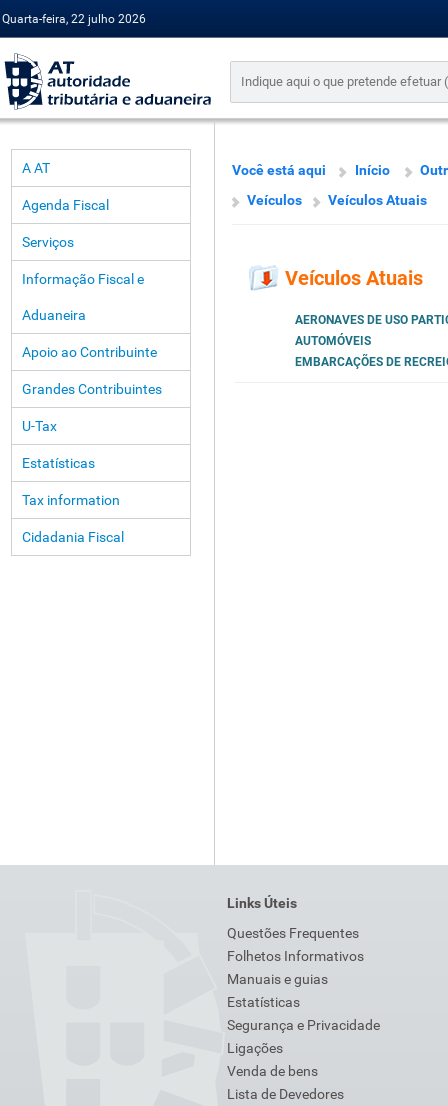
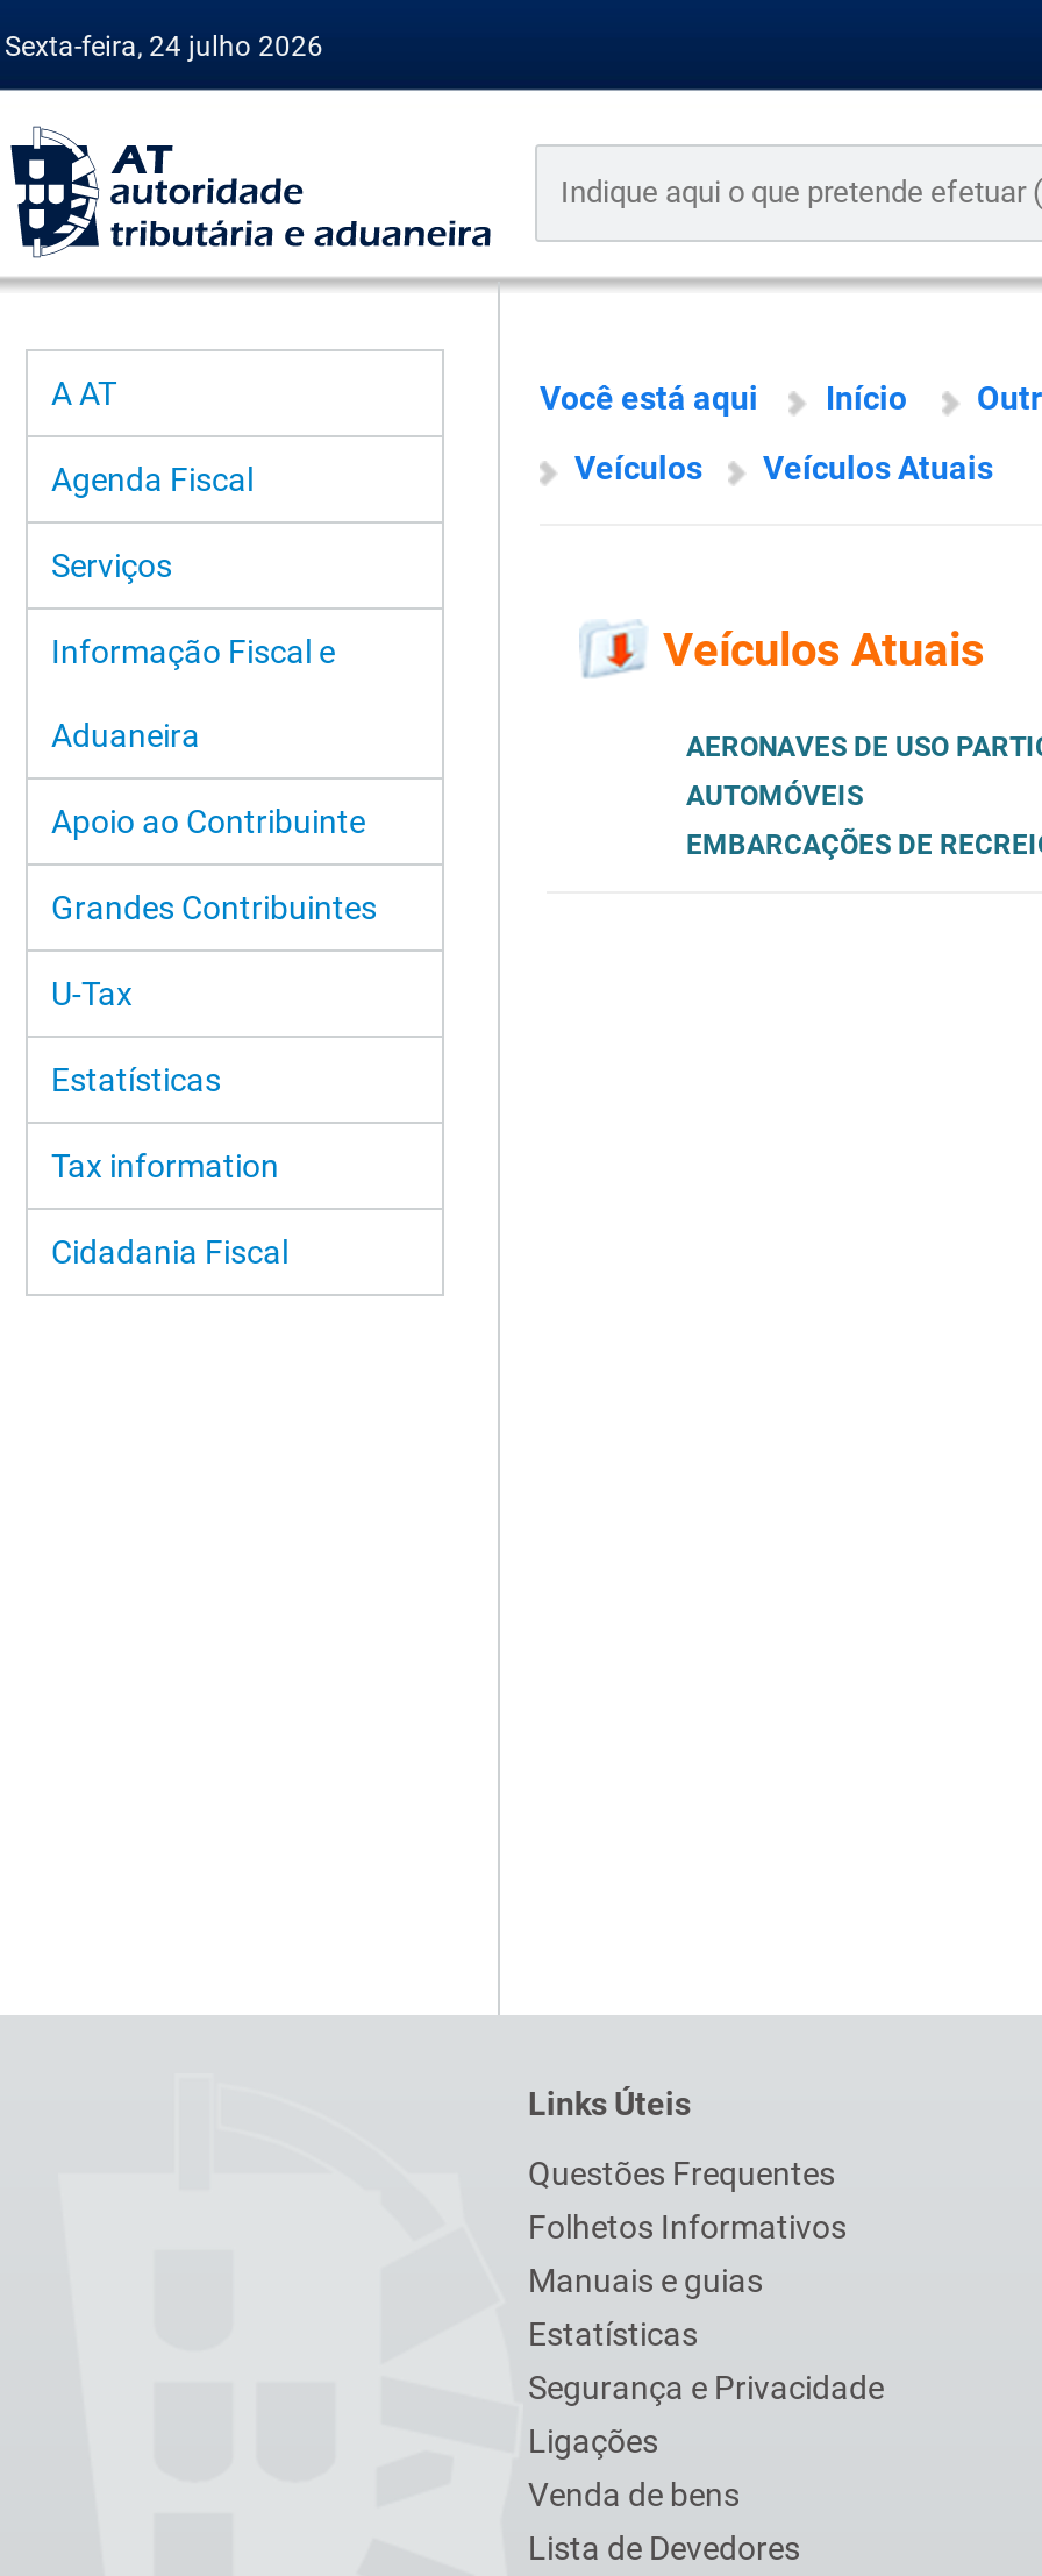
[2,12,146,26] Quarta-feira, 22 julho 2026 -> [5,30,323,63] Sexta-feira, 24 julho 2026

